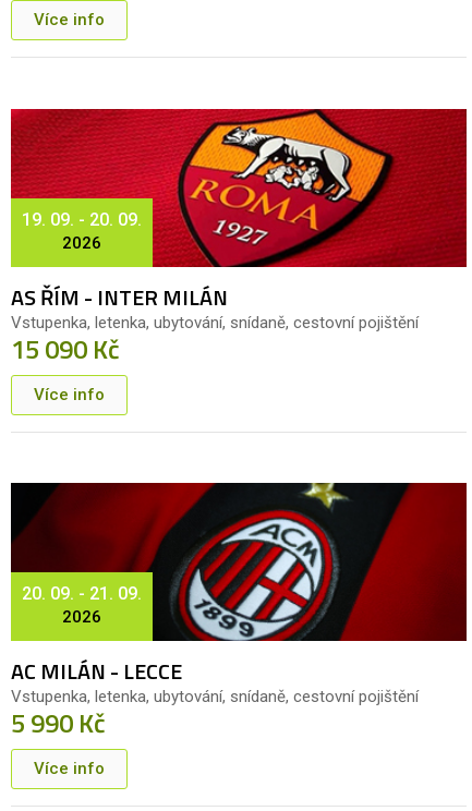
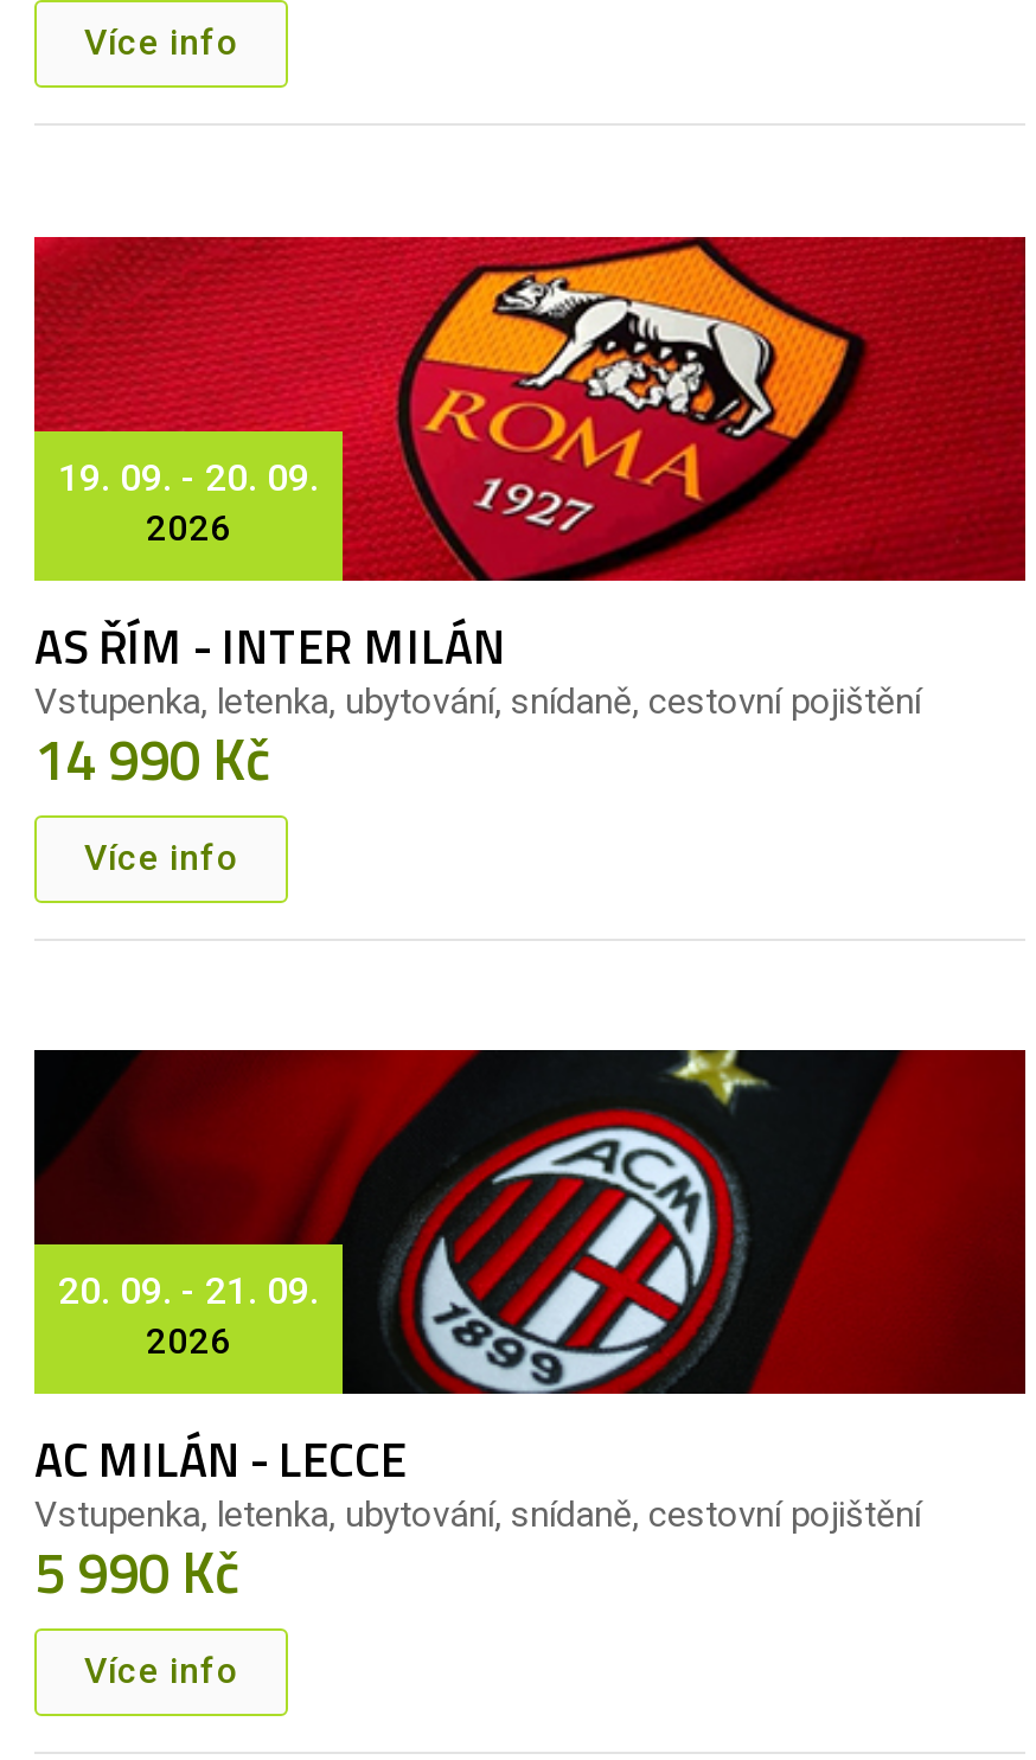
[11,329,120,368] 15 090 Kč -> [34,715,271,800] 14 990 Kč

